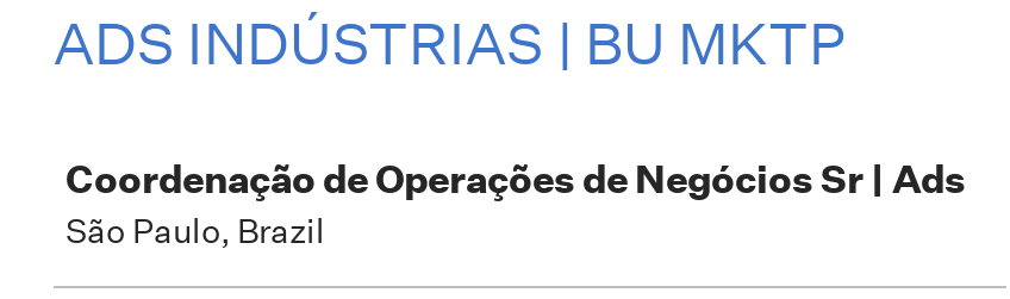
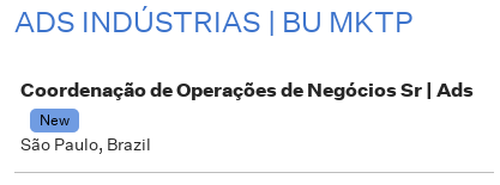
none -> [40,110,70,130] New

